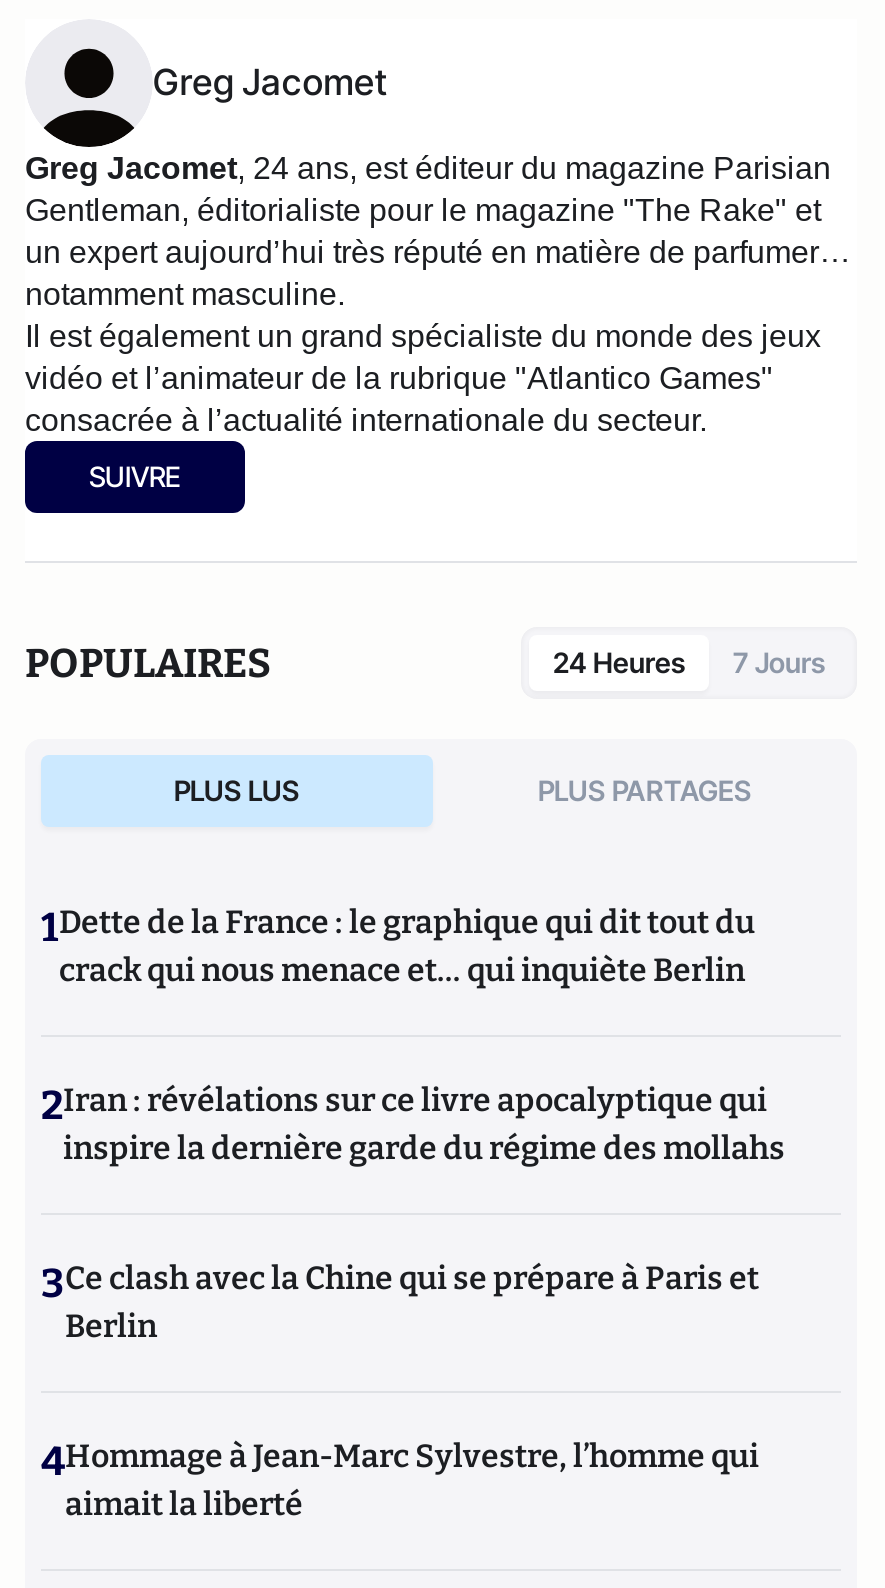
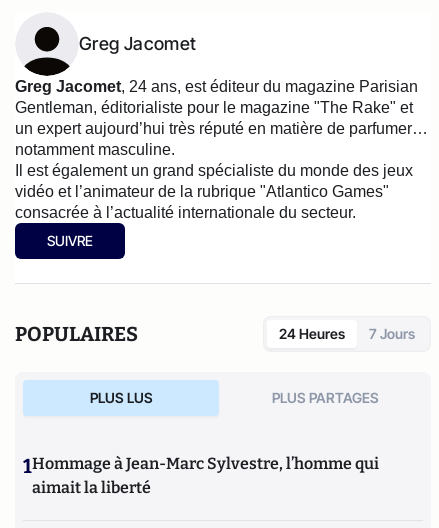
[41,902,785,1484] 1Dette de la France : le graphique qui dit tout du | crack qui nous menace et… qui inquiète Berlin | 2Iran : révélations sur ce livre apocalyptique qui | inspire la dernière garde du régime des mollahs | 3Ce clash avec la Chine qui se prépare à Paris et | Berlin | 4Hommage à Jean-Marc Sylvestre, l’homme qui -> [23,454,379,478] 1Hommage à Jean-Marc Sylvestre, l’homme qui

